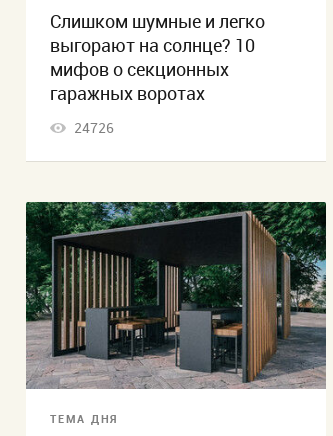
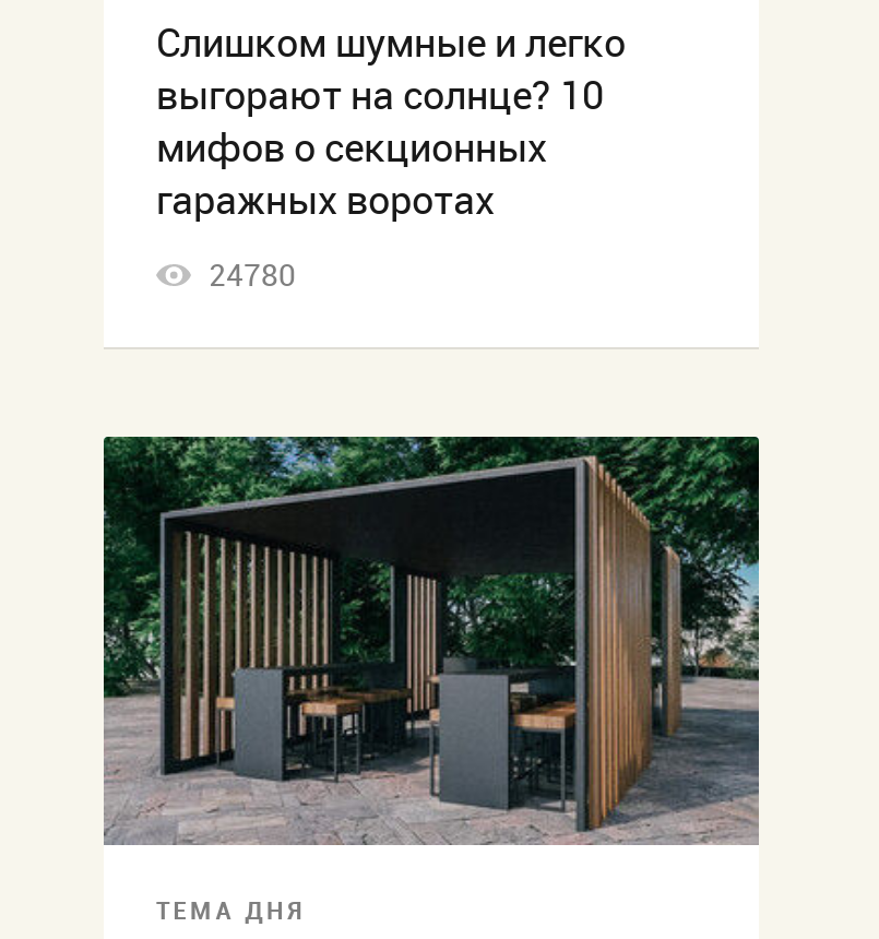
[74,120,114,136] 24726 -> [209,258,296,293] 24780

